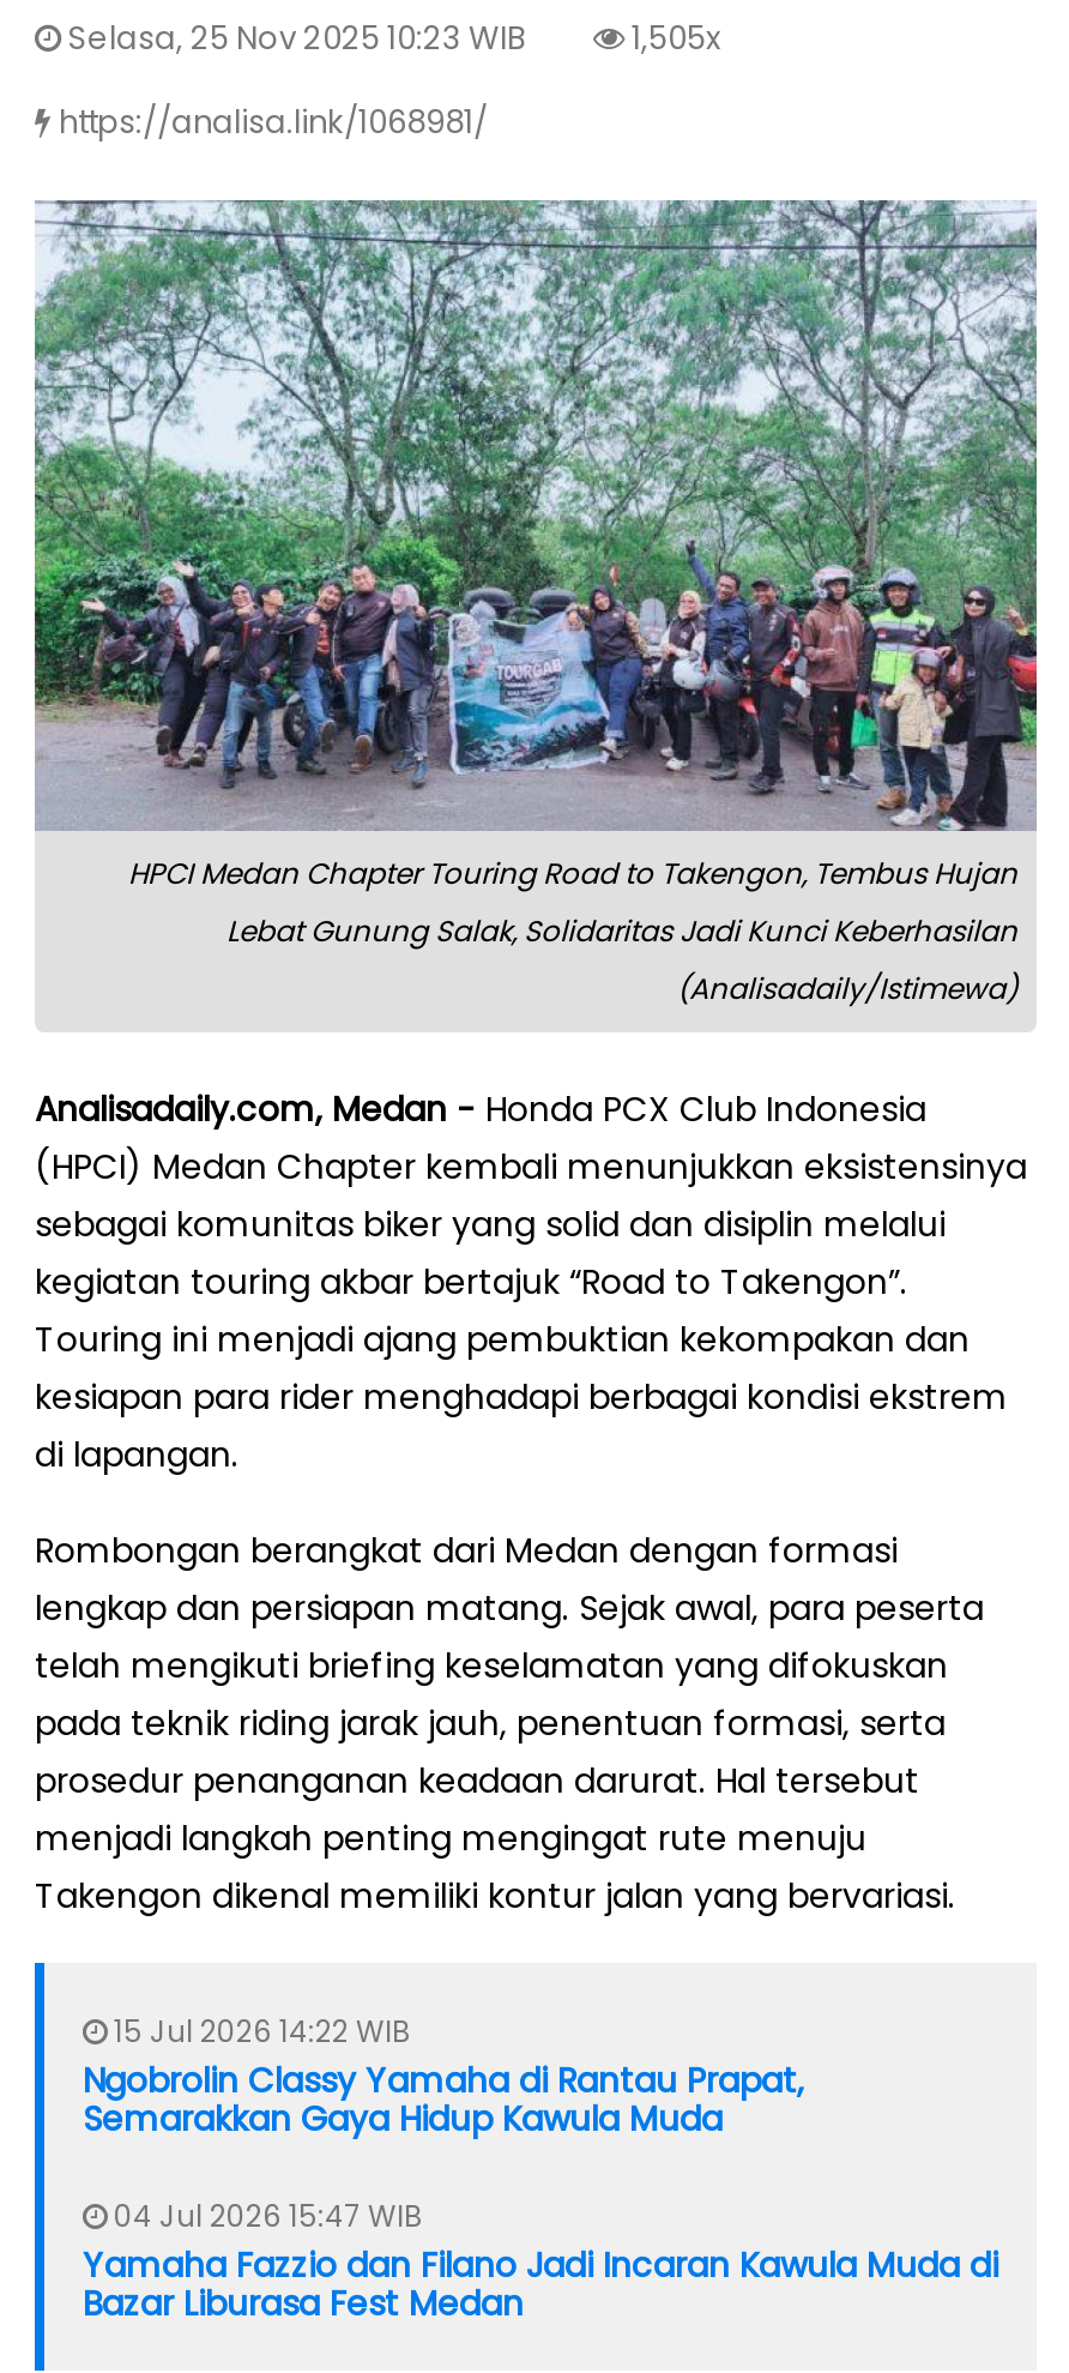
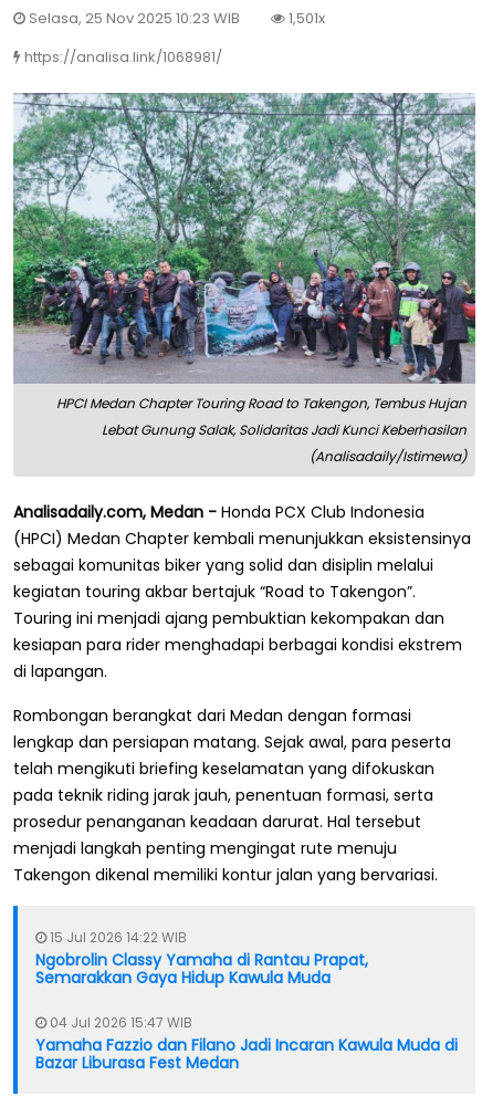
[624,15,720,61] 1,505x -> [285,8,325,29] 1,501x

